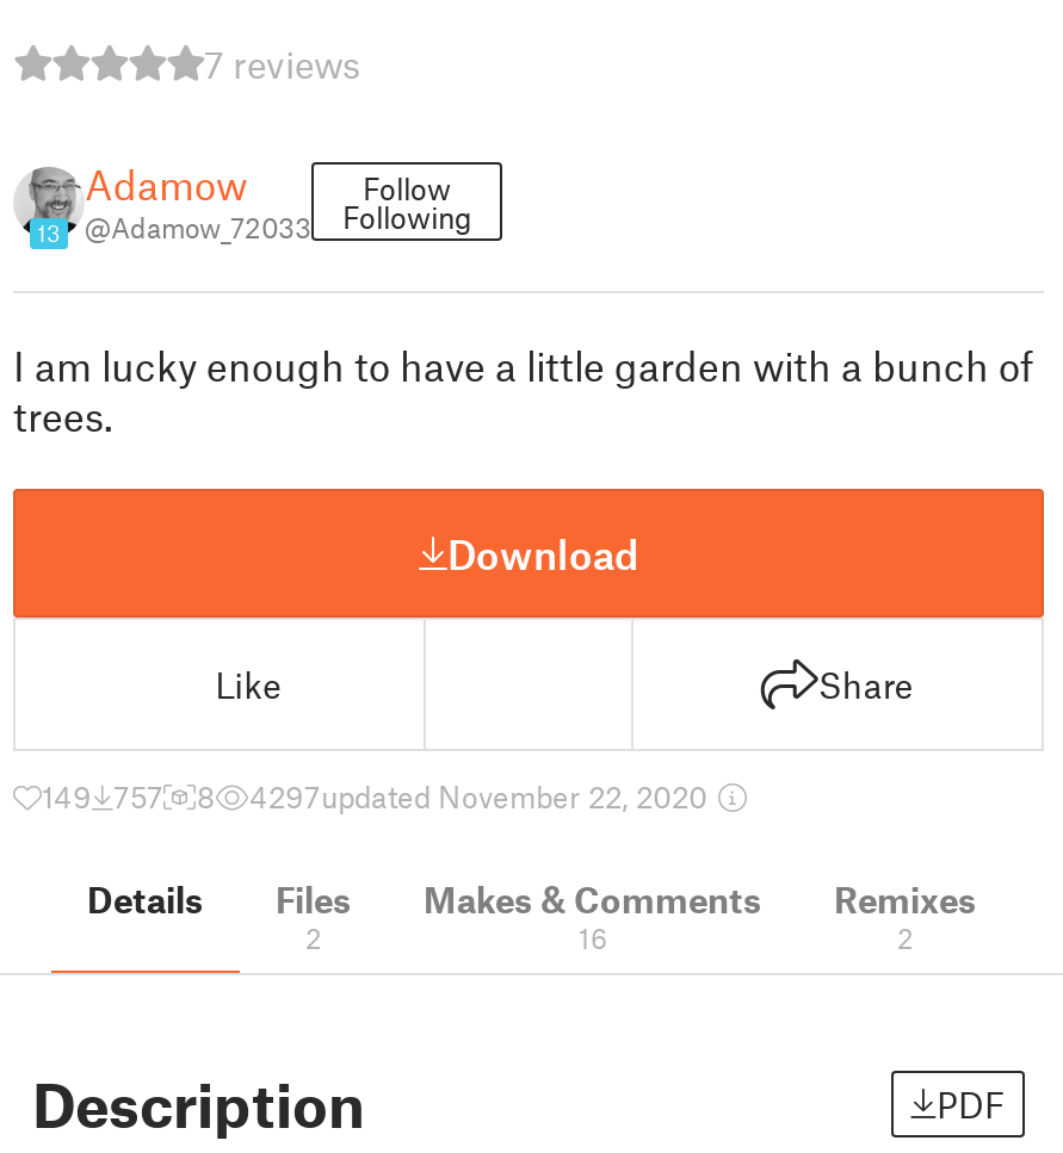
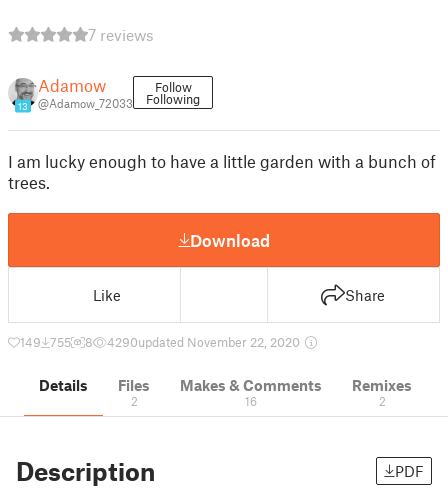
[42,777,163,816] 149 757 -> [20,334,71,350] 149 755
[249,777,715,816] 4297updated November 22, 2020 -> [107,334,303,350] 4290updated November 22, 2020

